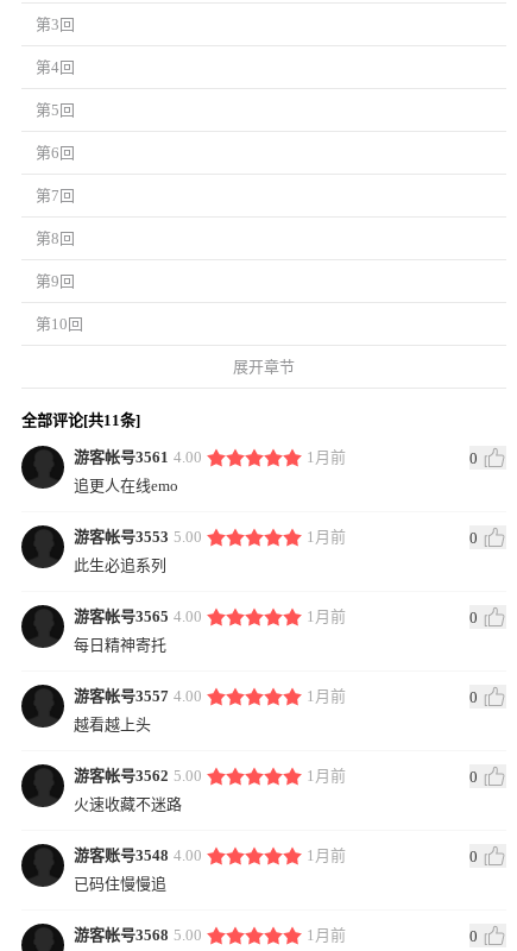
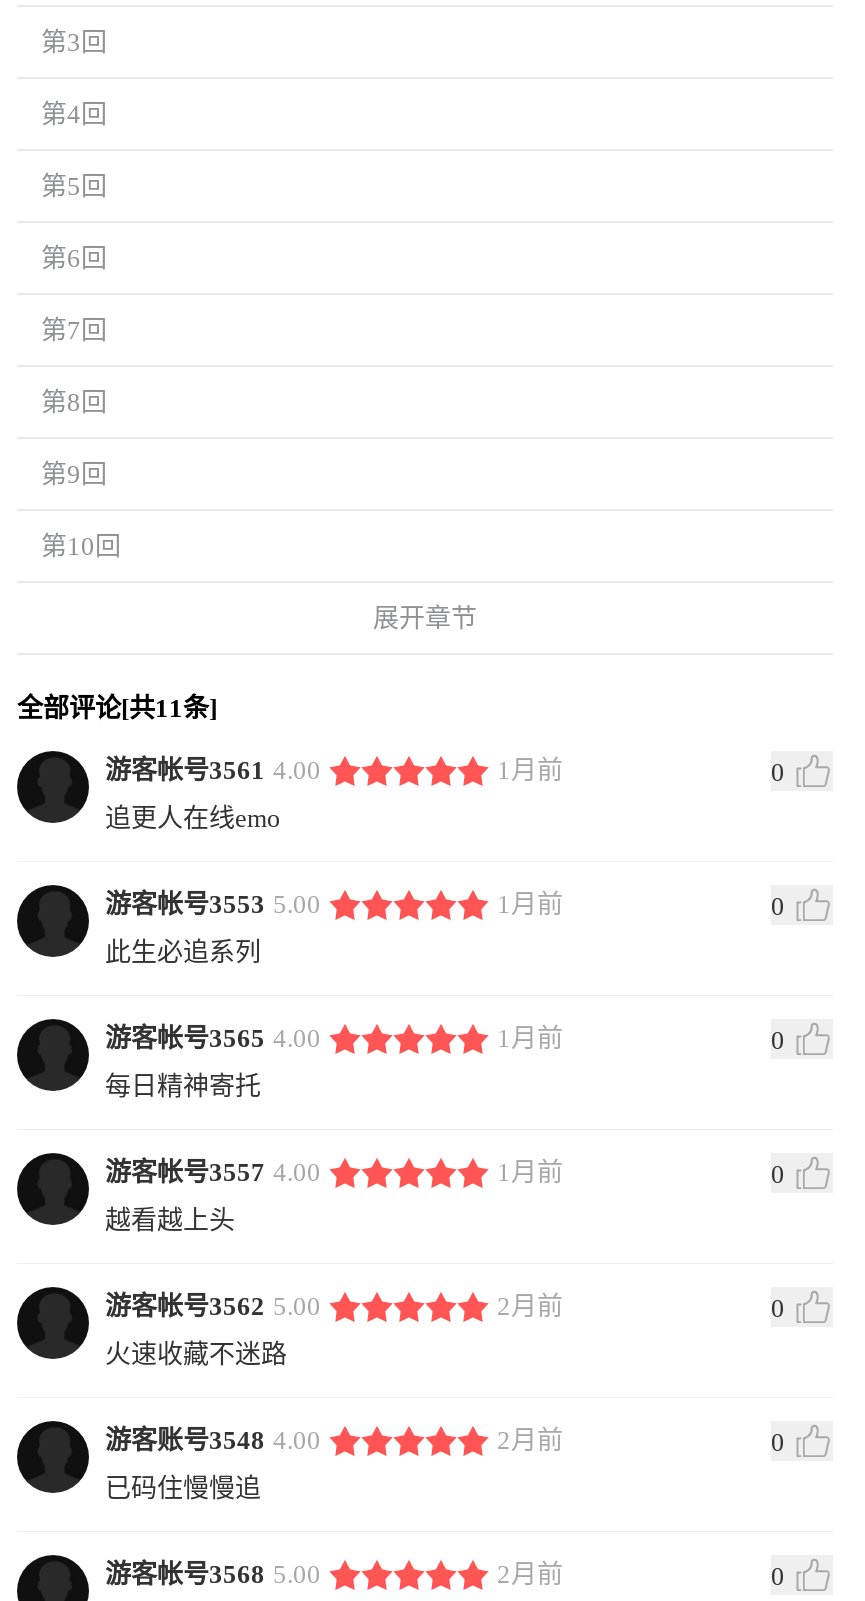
[307,767,346,785] 1月前 -> [497,1291,563,1321] 2月前
[307,847,346,864] 1月前 -> [497,1425,563,1455] 2月前
[307,926,346,944] 1月前 -> [497,1559,563,1589] 2月前

